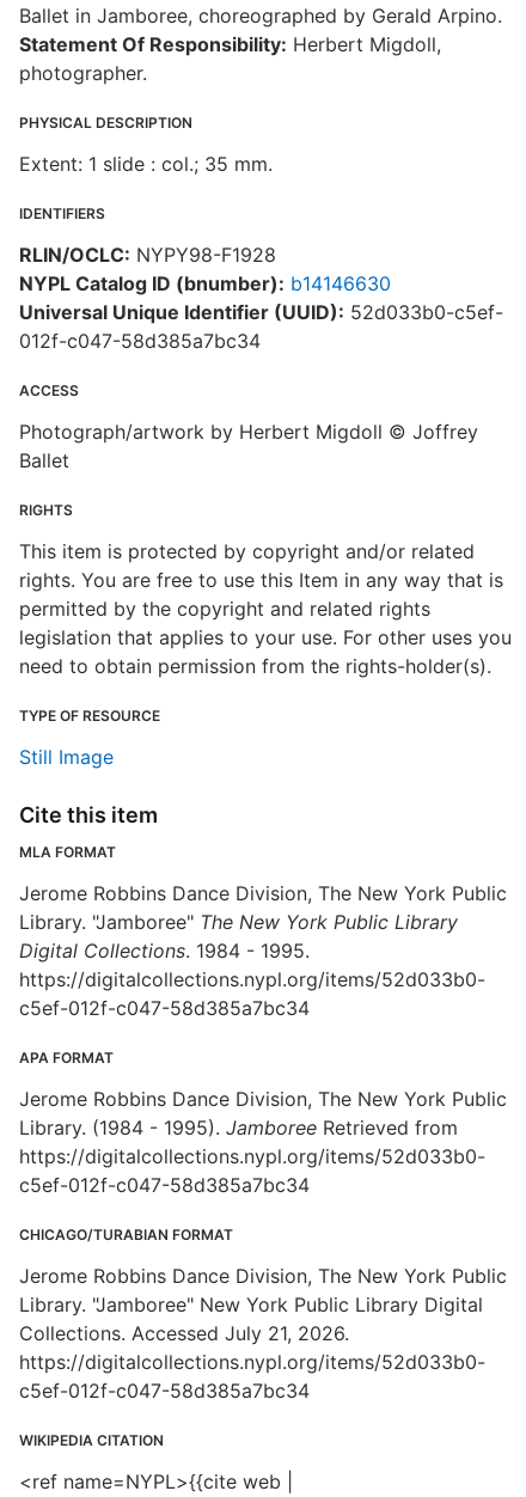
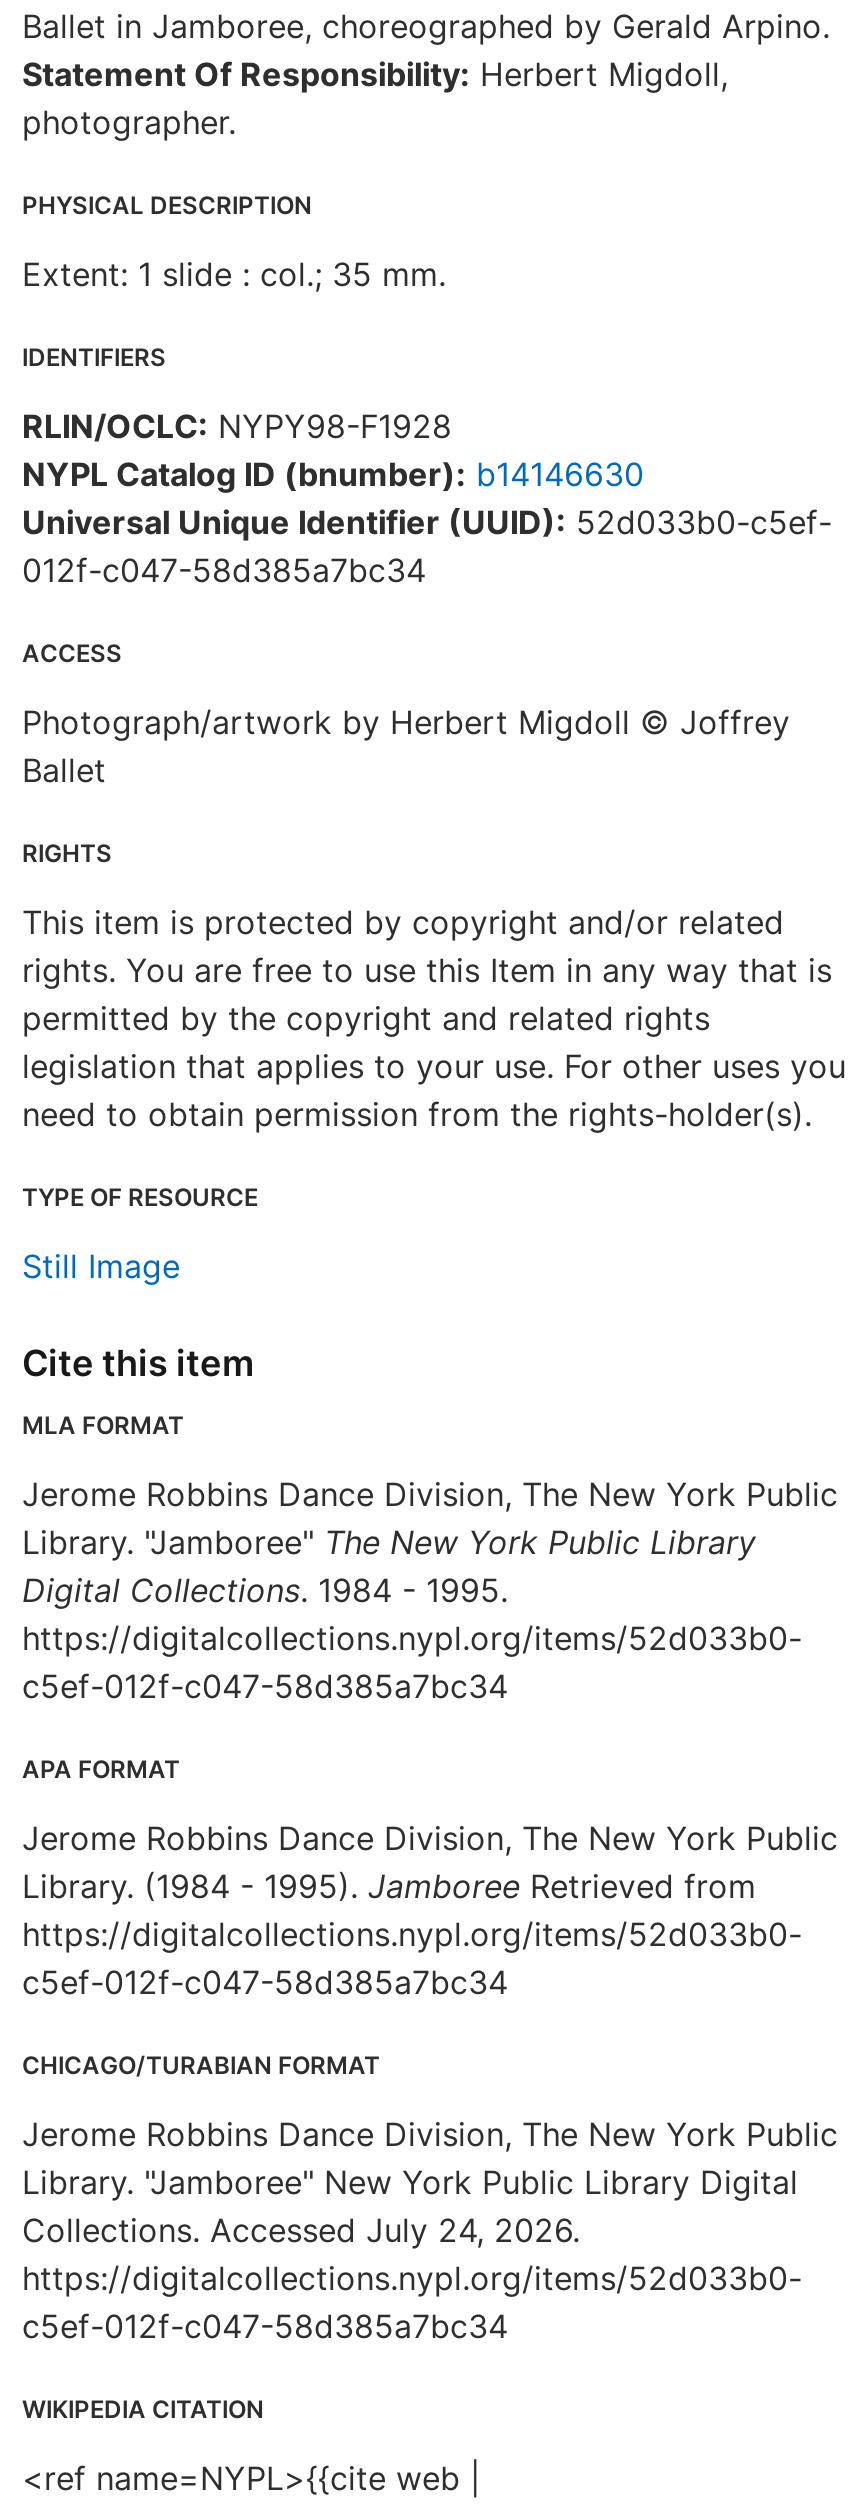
[19,1321,349,1345] Collections. Accessed July 21, 2026. -> [22,2210,580,2250] Collections. Accessed July 24, 2026.

